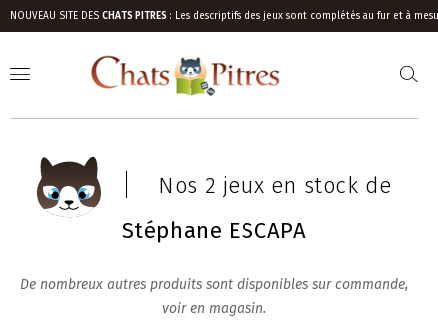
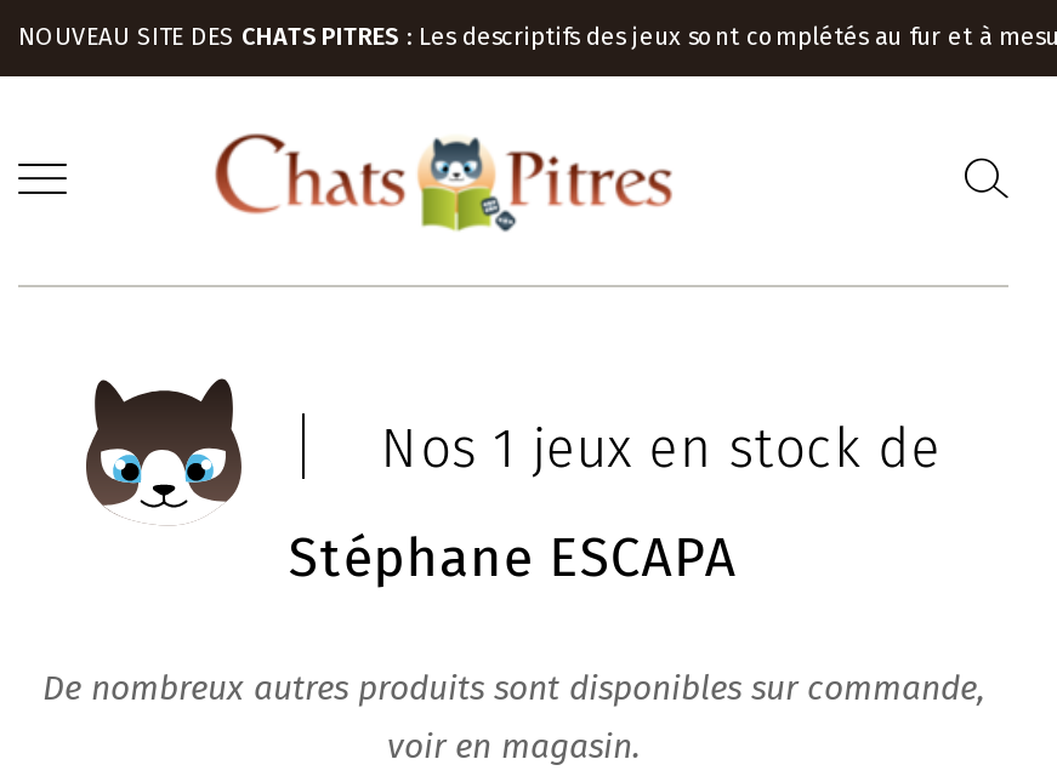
[152,171,391,198] Nos 2 jeux en stock de -> [364,414,941,480] Nos 1 jeux en stock de

